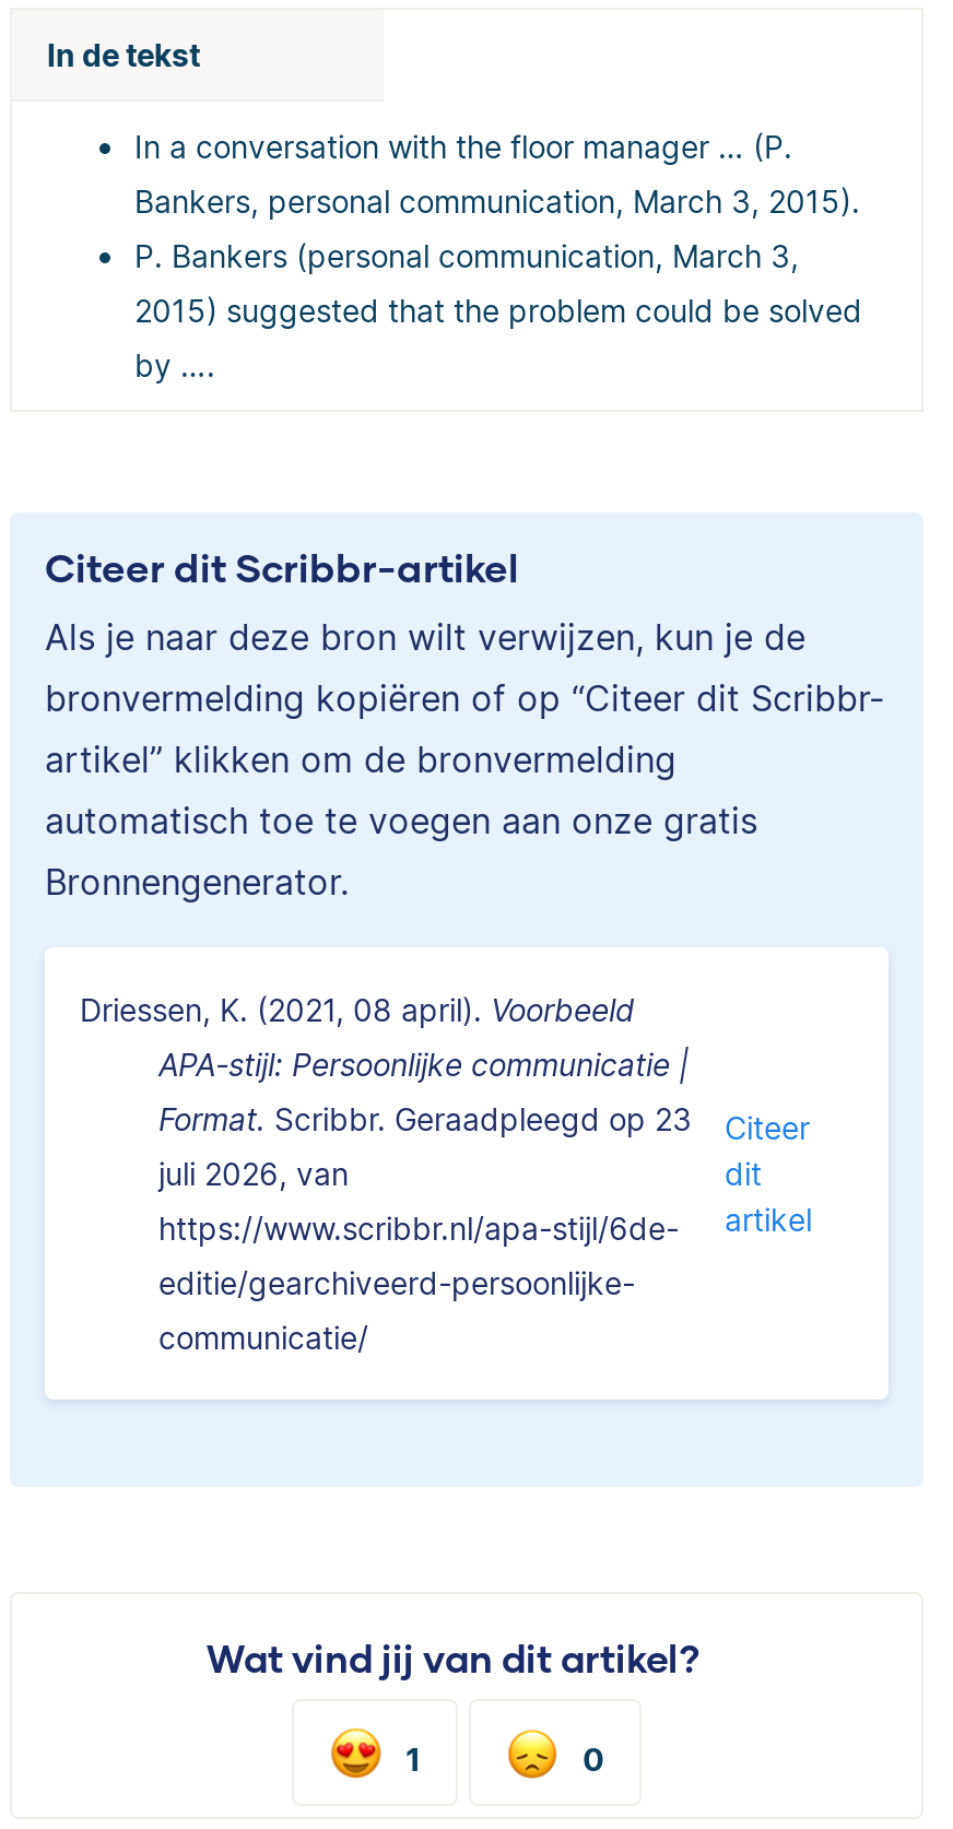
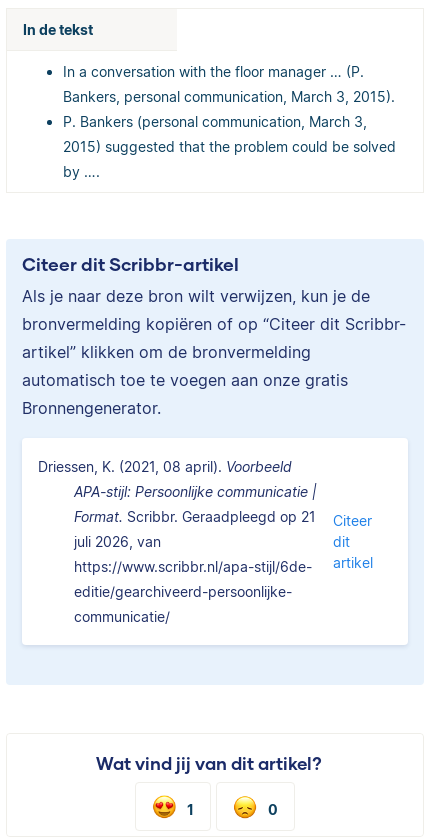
[158,1101,692,1138] Format. Scribbr. Geraadpleegd op 23 -> [74,508,316,525] Format. Scribbr. Geraadpleegd op 21

